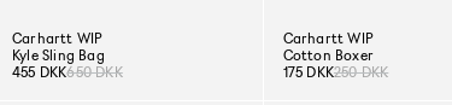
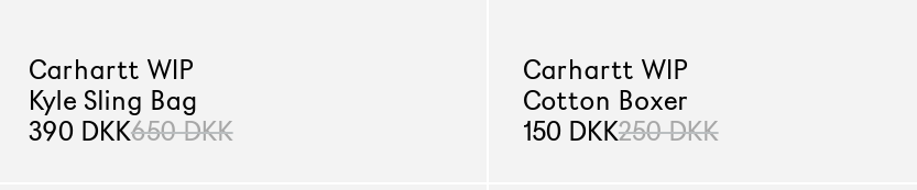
[12,63,123,81] 455 DKK 650 DKK -> [29,114,233,147] 390 DKK 650 DKK
[283,63,388,81] 175 DKK 250 DKK -> [523,114,718,147] 150 DKK 250 DKK

